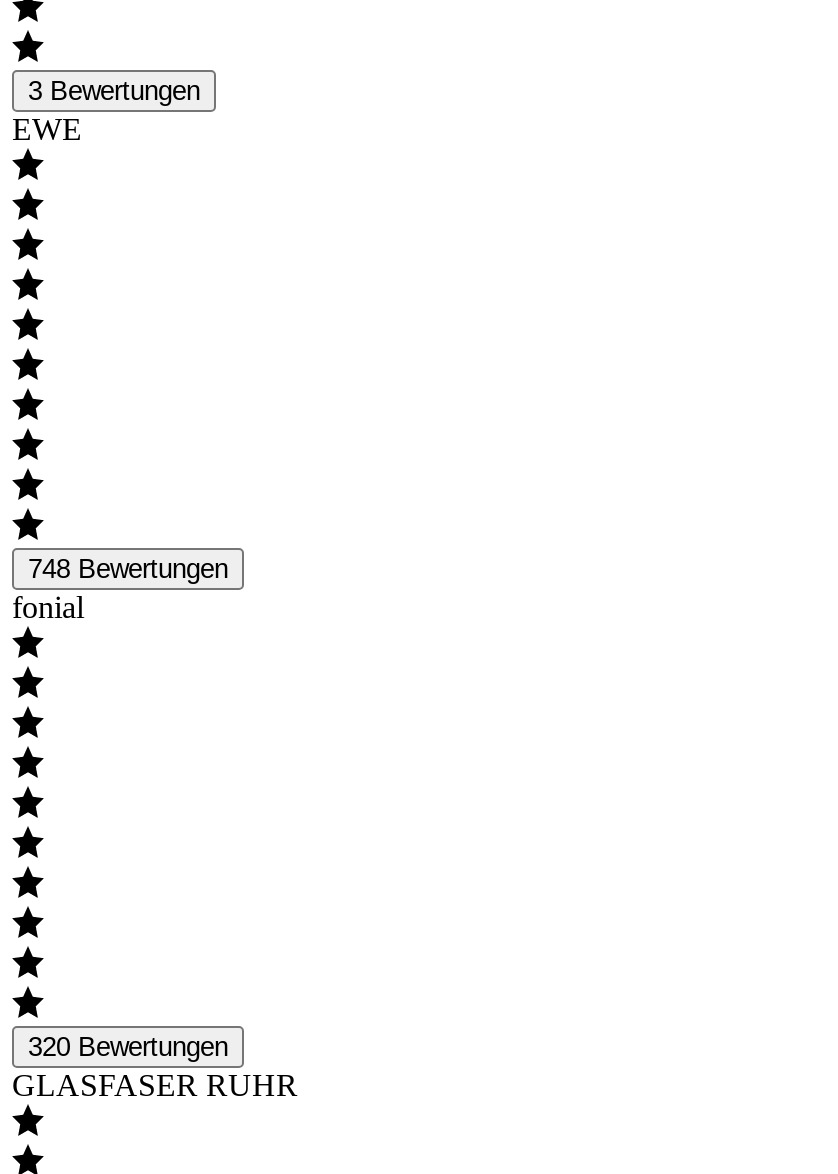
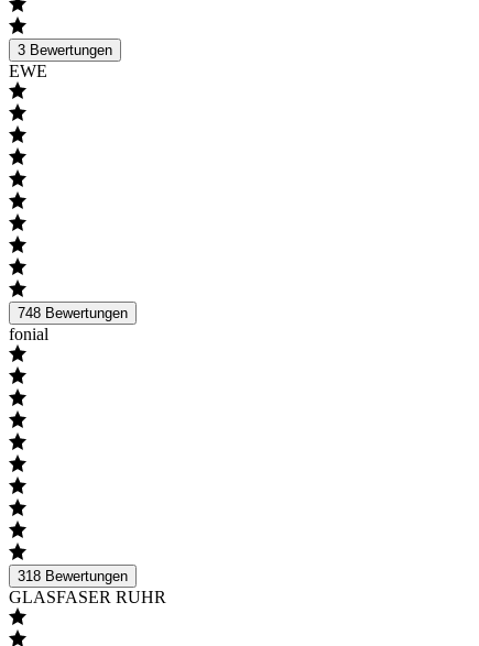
[28,1031,228,1061] 320 Bewertungen -> [18,568,128,584] 318 Bewertungen

